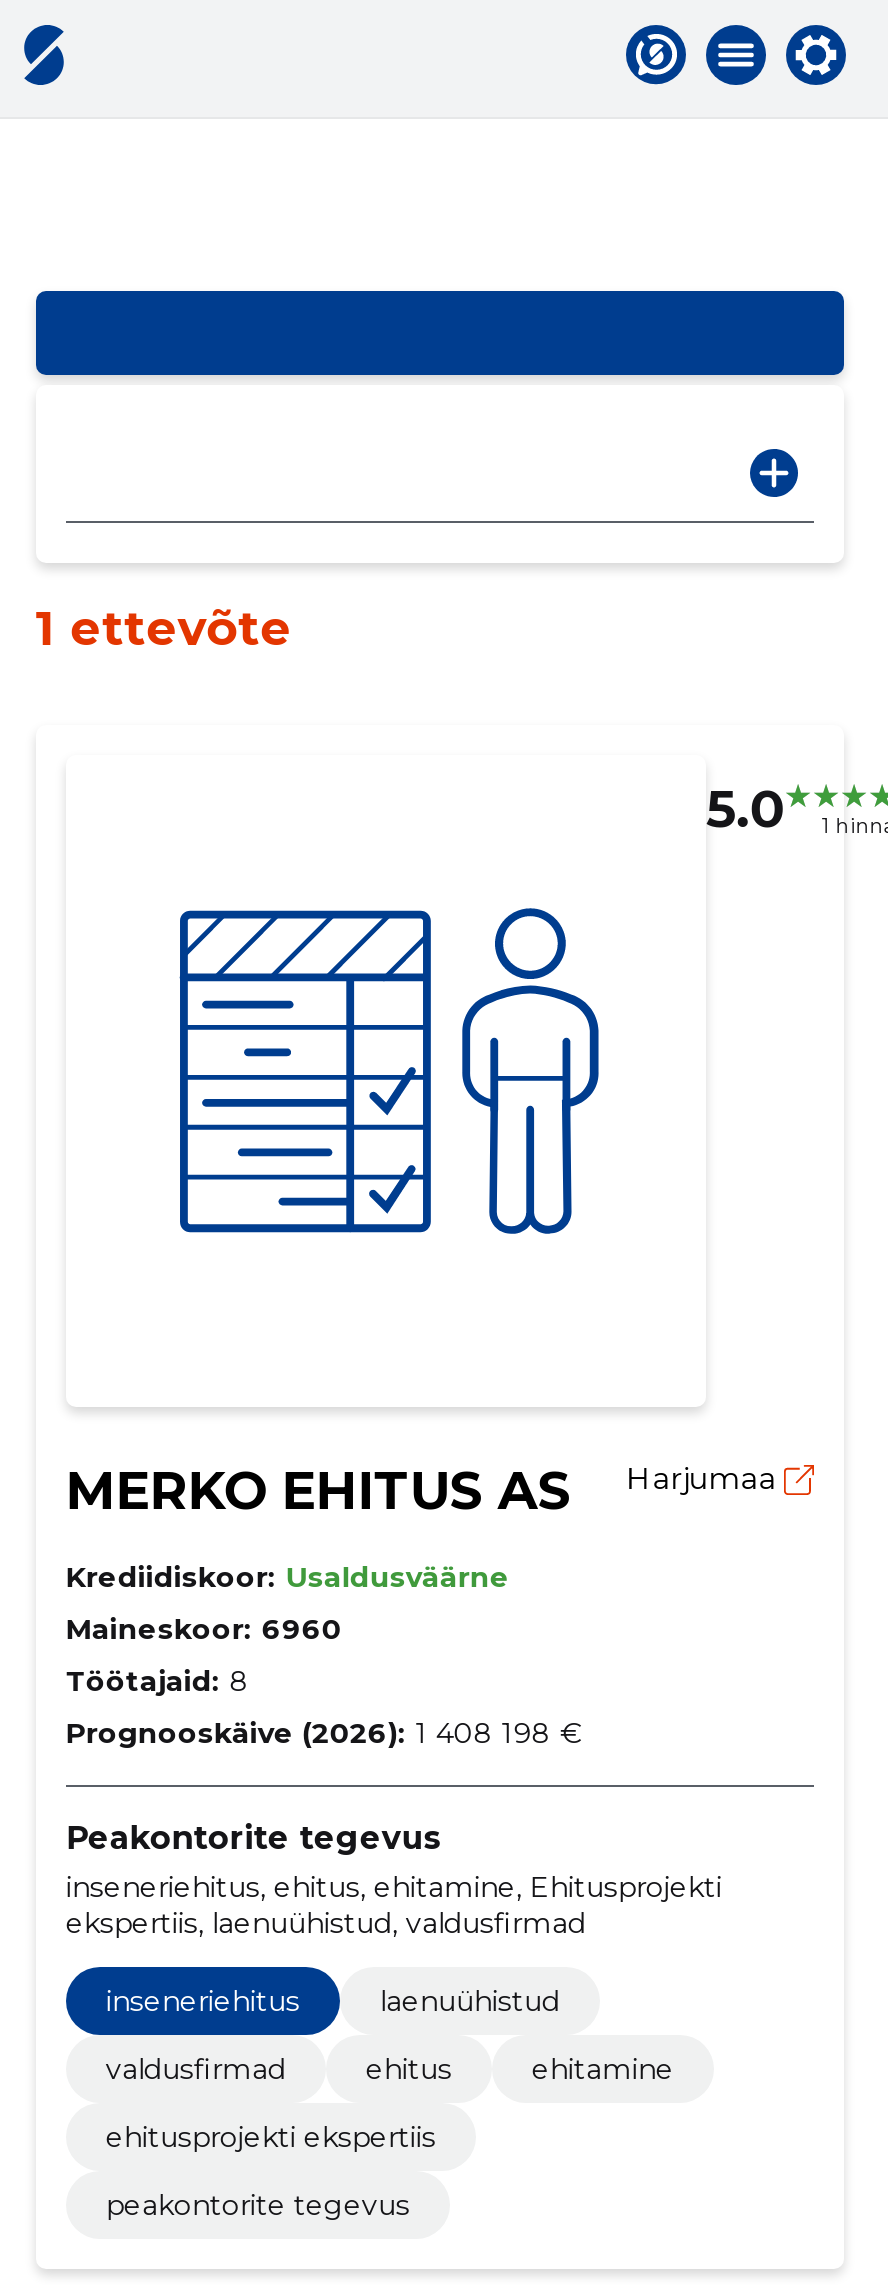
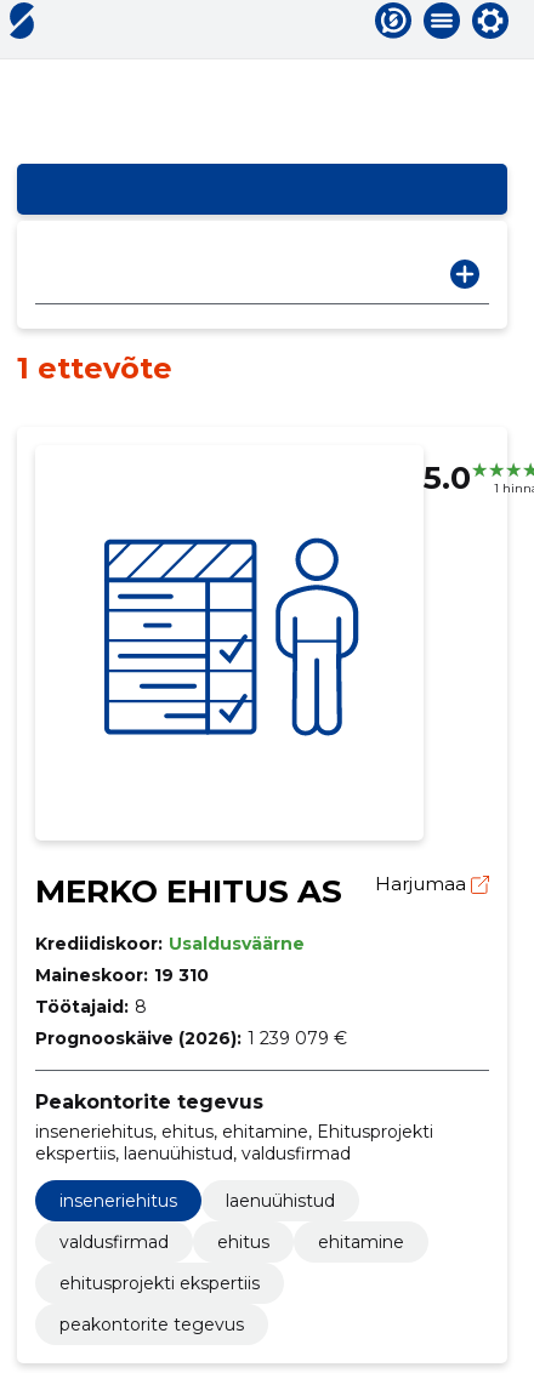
[66,1611,342,1647] Maineskoor: 6960 -> [35,964,209,986] Maineskoor: 19 310
[66,1715,582,1751] Prognooskäive (2026): 1 408 198 € -> [35,1027,347,1049] Prognooskäive (2026): 1 239 079 €

